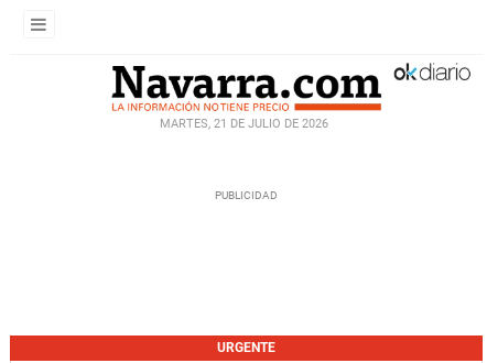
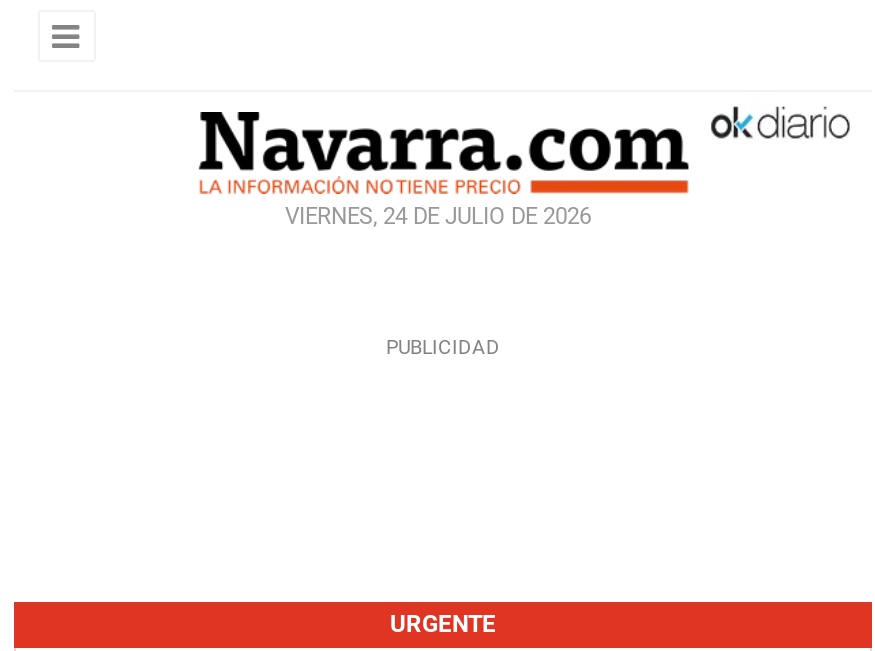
[159,116,328,131] MARTES, 21 DE JULIO DE 2026 -> [285,204,591,230] VIERNES, 24 DE JULIO DE 2026

